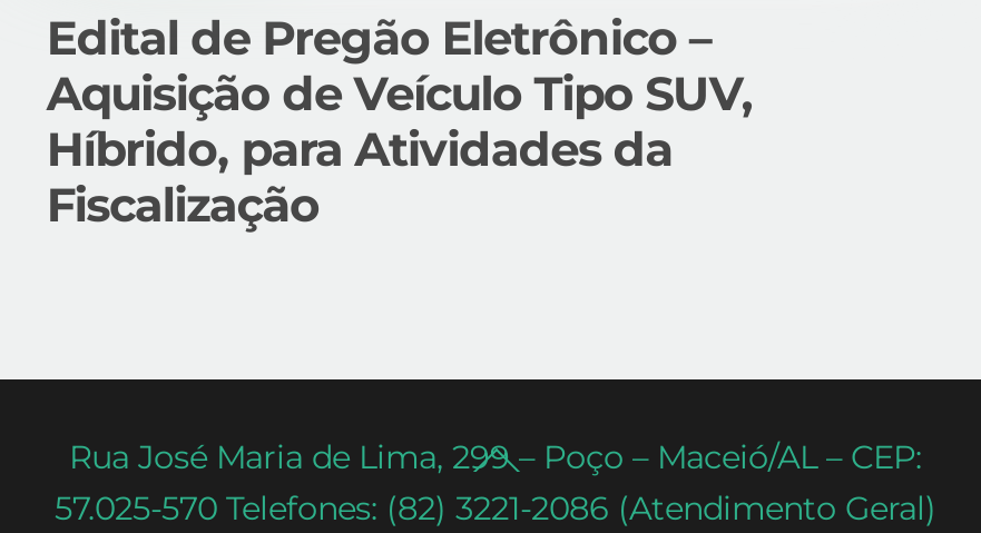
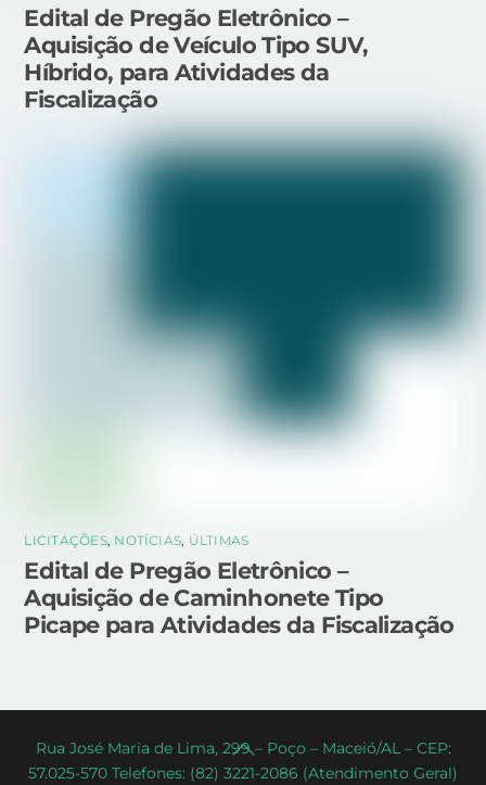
none -> [24,532,454,638] LICITAÇÕES, NOTÍCIAS, ÚLTIMAS | Edital de Pregão Eletrônico – | Aquisição de Caminhonete Tipo | Picape para Atividades da Fiscalização
none -> [39,118,483,477] [image]

